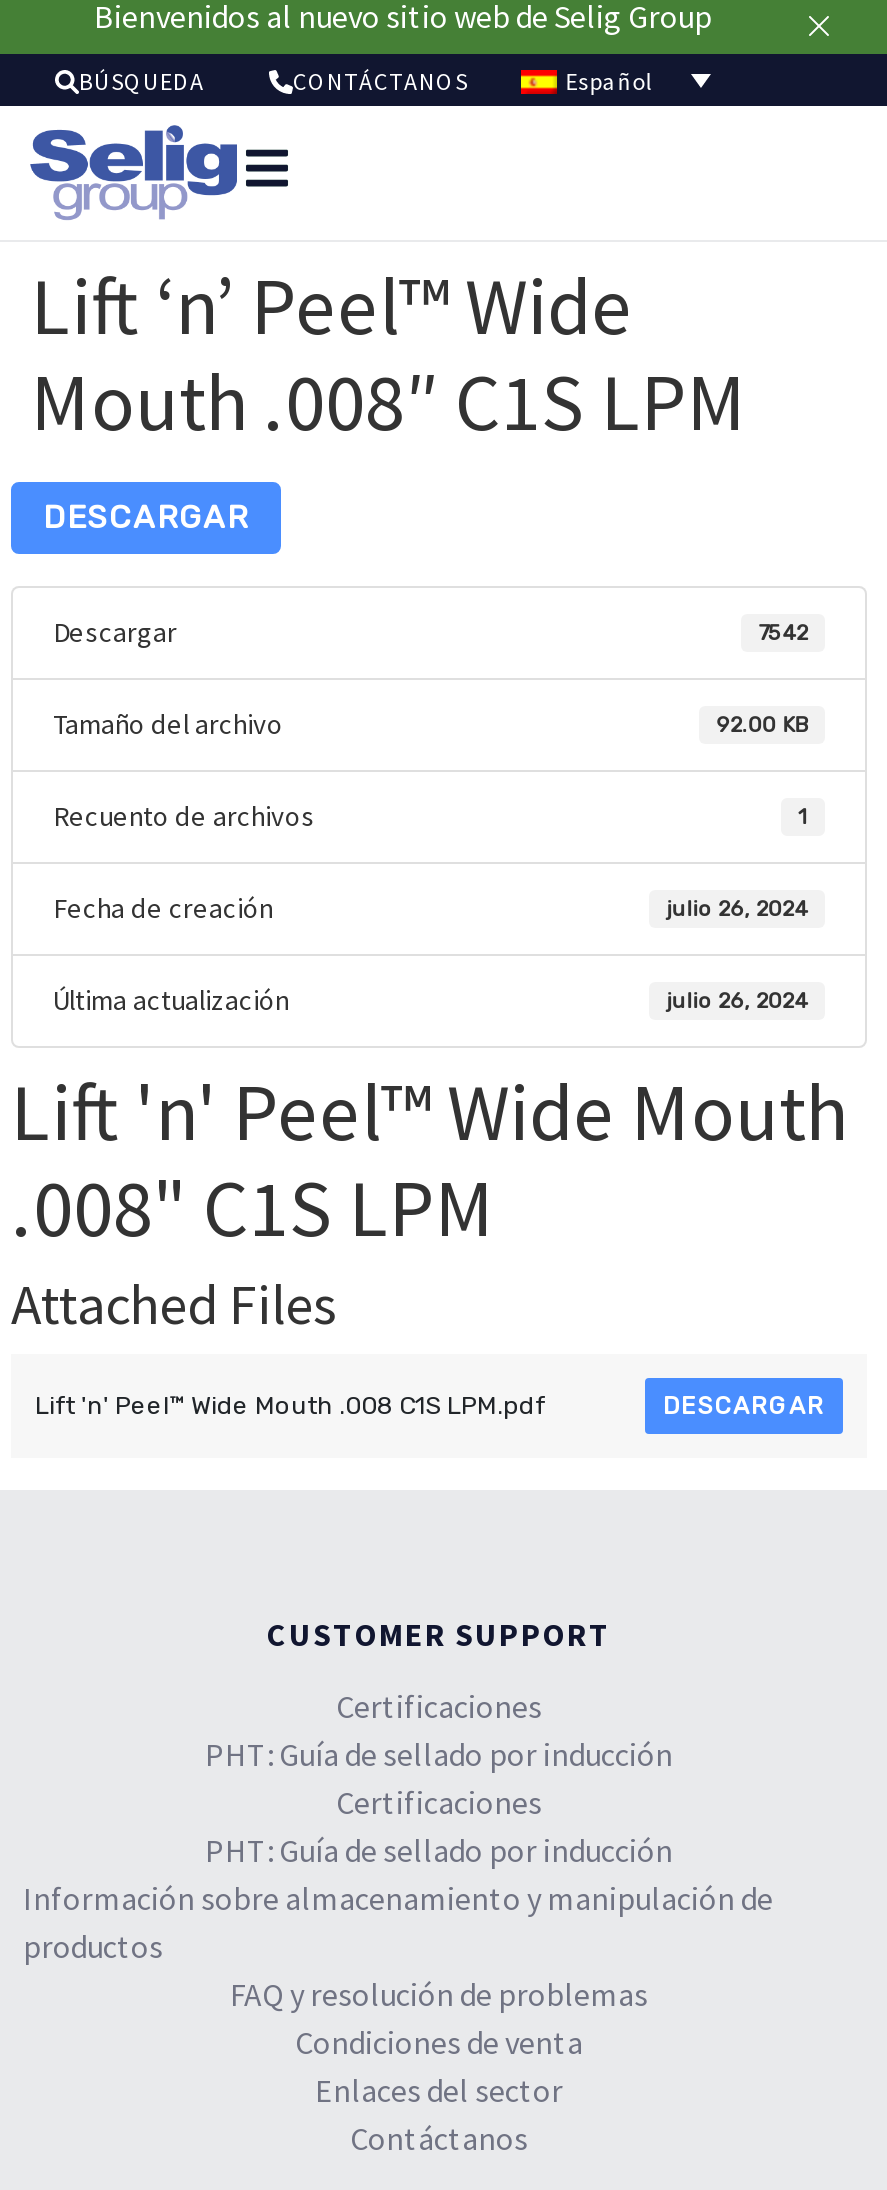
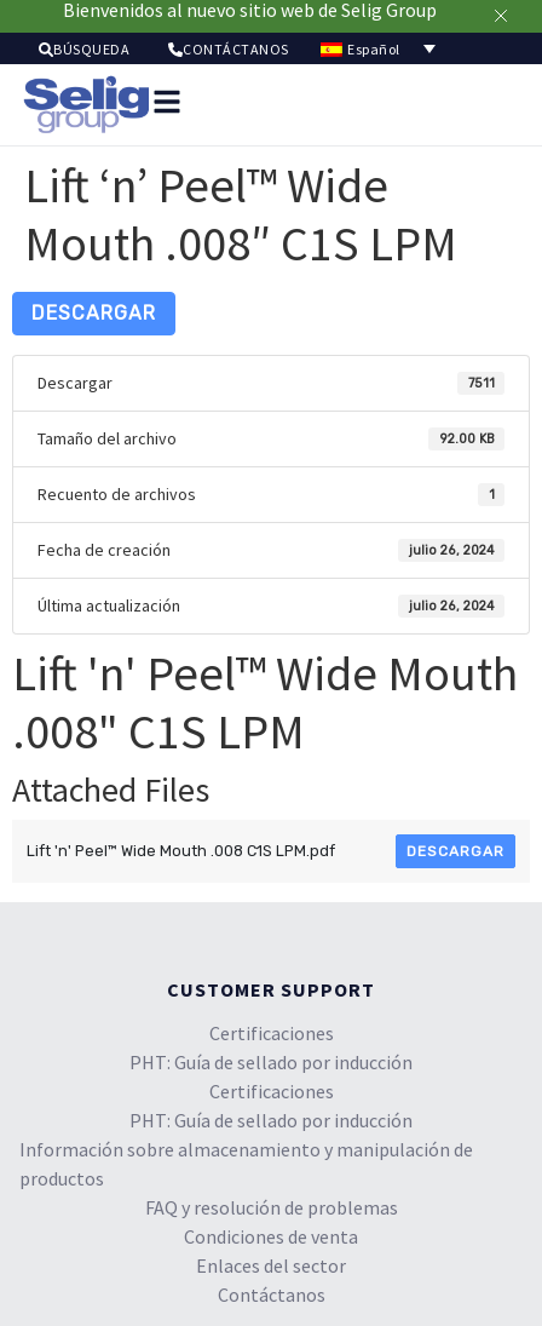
[758,619,808,645] 7542 -> [468,375,494,391] 7511

